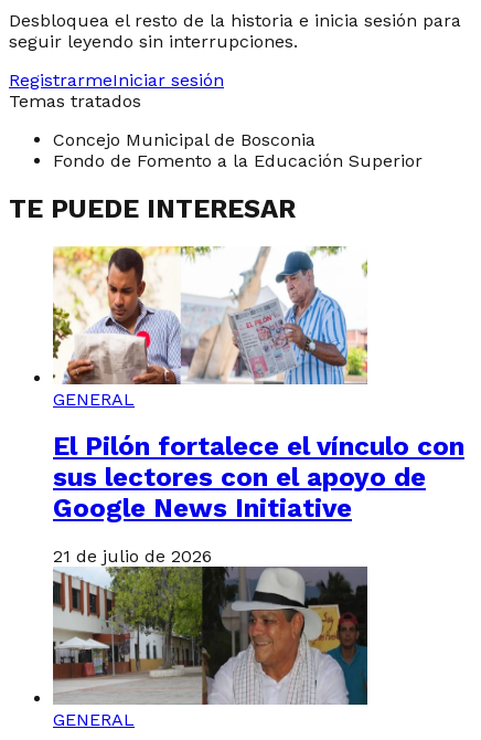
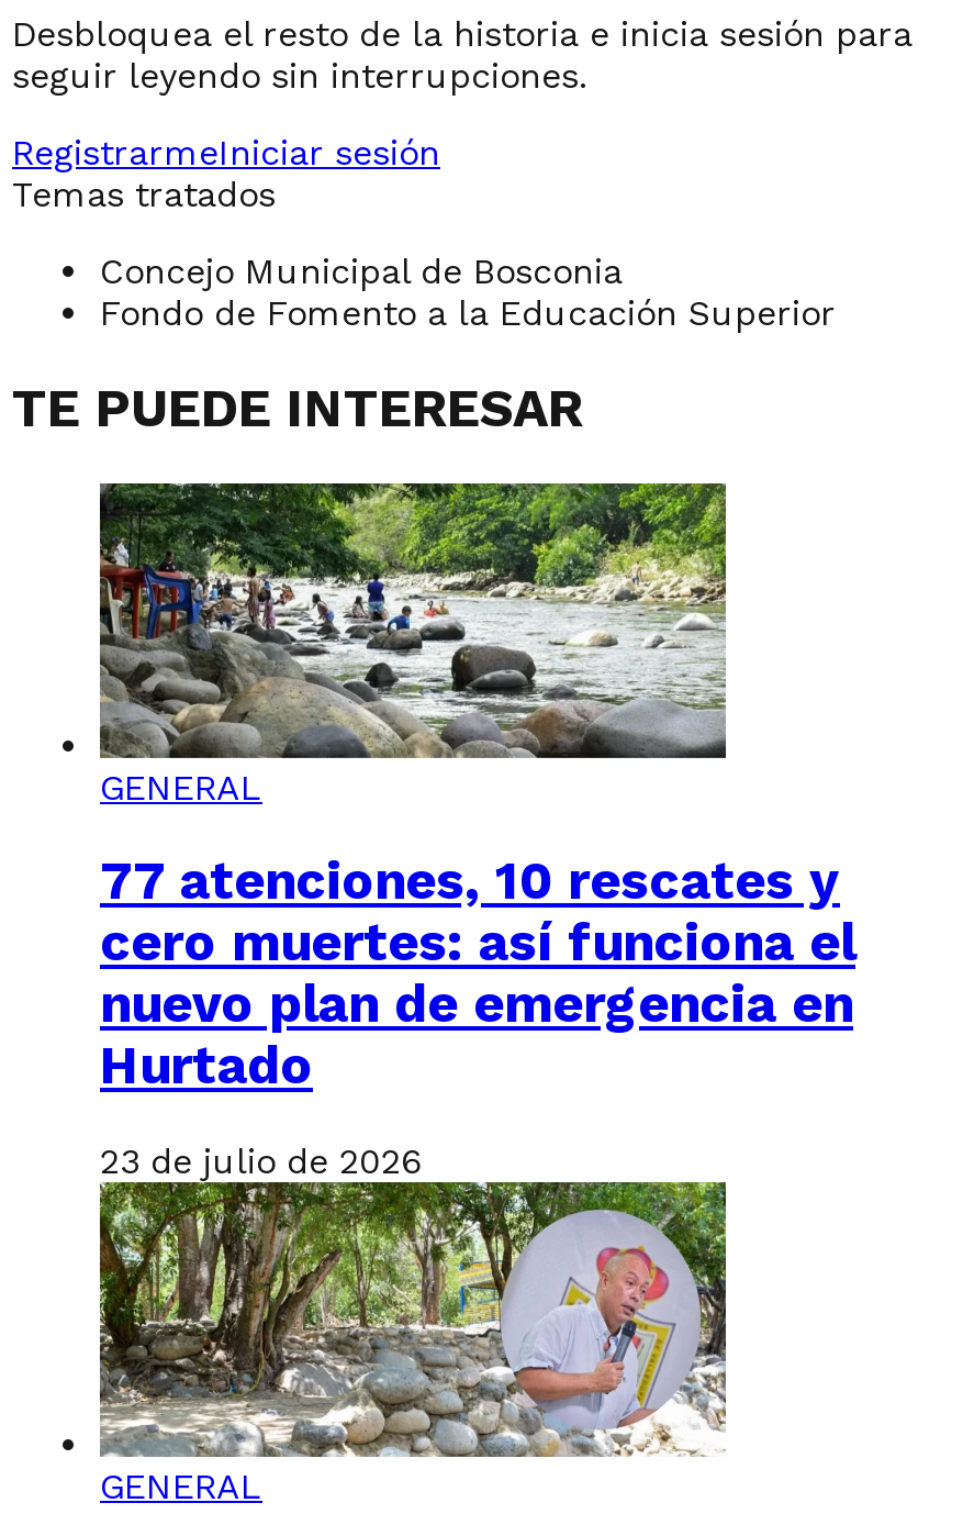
[52,245,367,385] [image] -> [98,481,728,760] [image]
[53,431,464,524] El Pilón fortalece el vínculo con | sus lectores con el apoyo de | Google News Initiative -> [100,851,855,1097] 77 atenciones, 10 rescates y | cero muertes: así funciona el | nuevo plan de emergencia en | Hurtado
[53,546,368,706] [image] | 21 de julio de 2026 -> [100,1141,728,1457] [image] | 23 de julio de 2026

